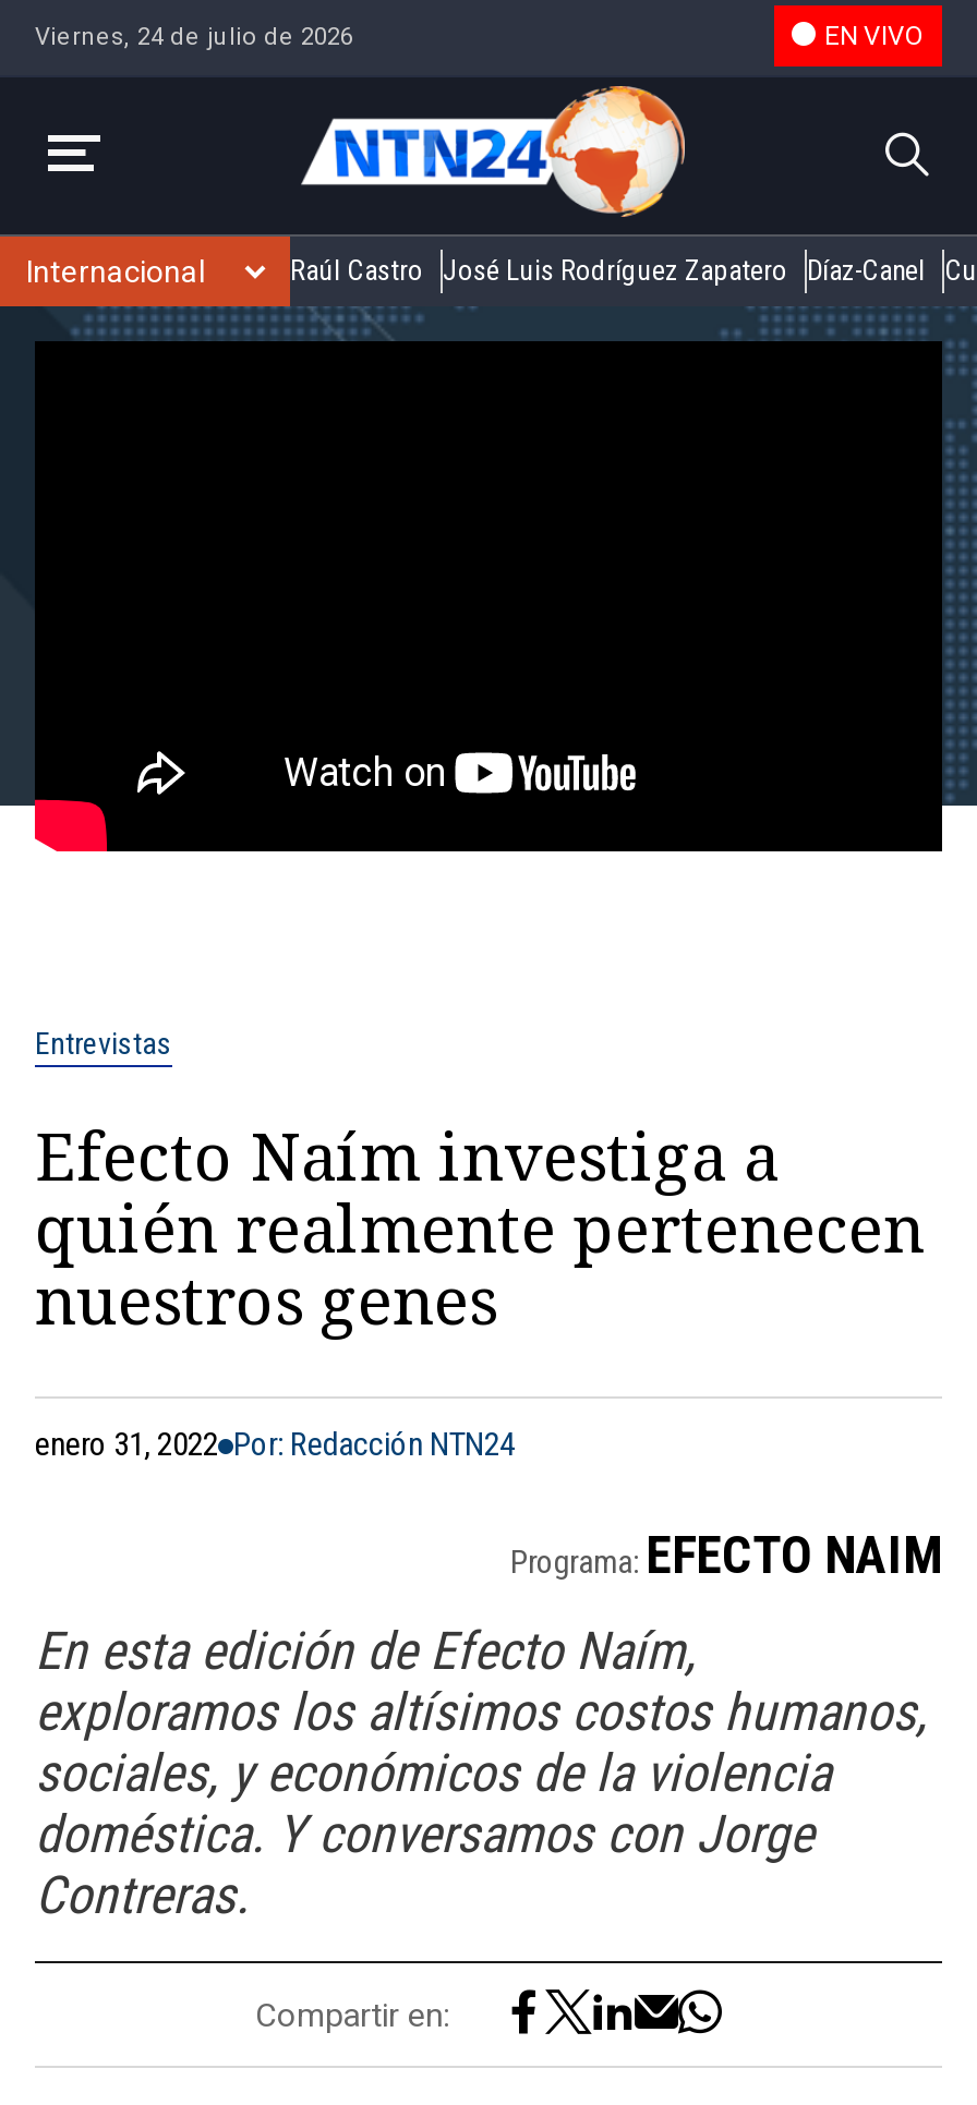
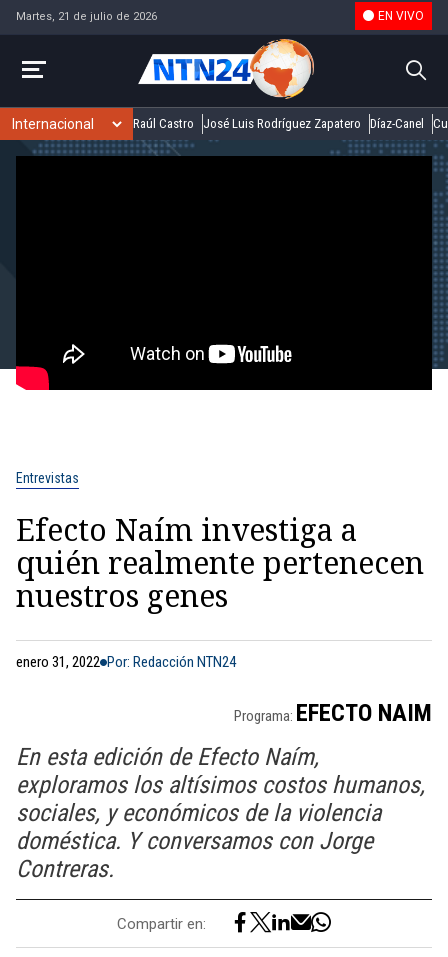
[35,22,353,50] Viernes, 24 de julio de 2026 -> [16,9,157,22] Martes, 21 de julio de 2026

